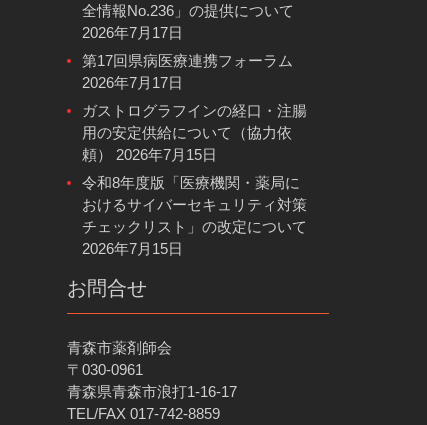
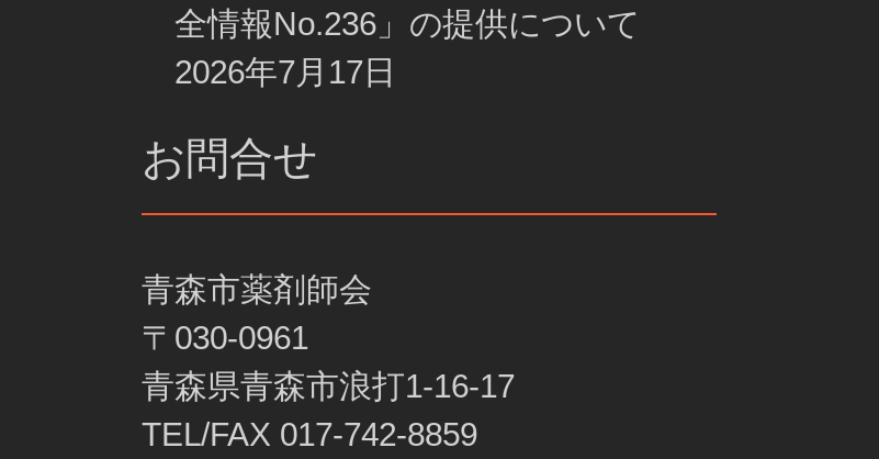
[82,52,307,257] 第17回県病医療連携フォーラム | 2026年7月17日 | ガストログラフインの経口・注腸 | 用の安定供給について（協力依 | 頼） 2026年7月15日 | 令和8年度版「医療機関・薬局に | おけるサイバーセキュリティ対策 | チェックリスト」の改定について | 2026年7月15日 -> none

